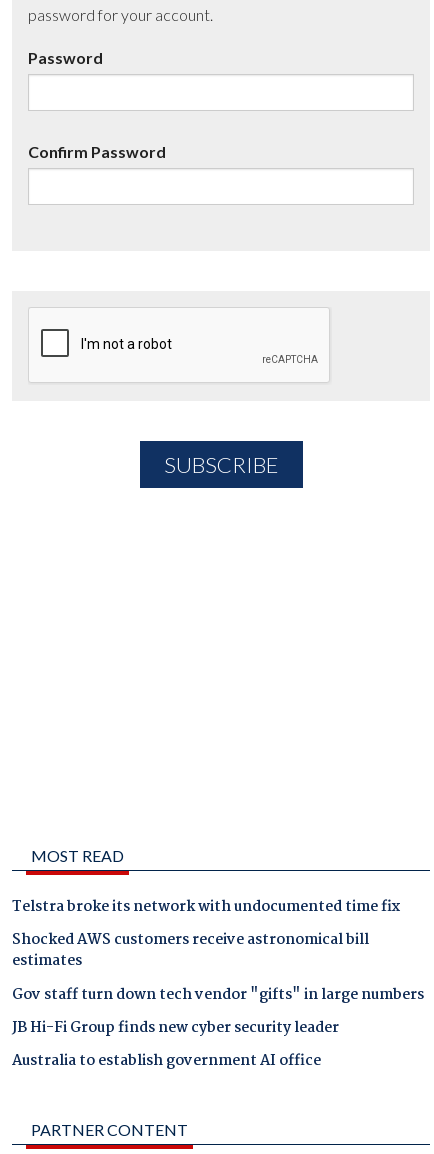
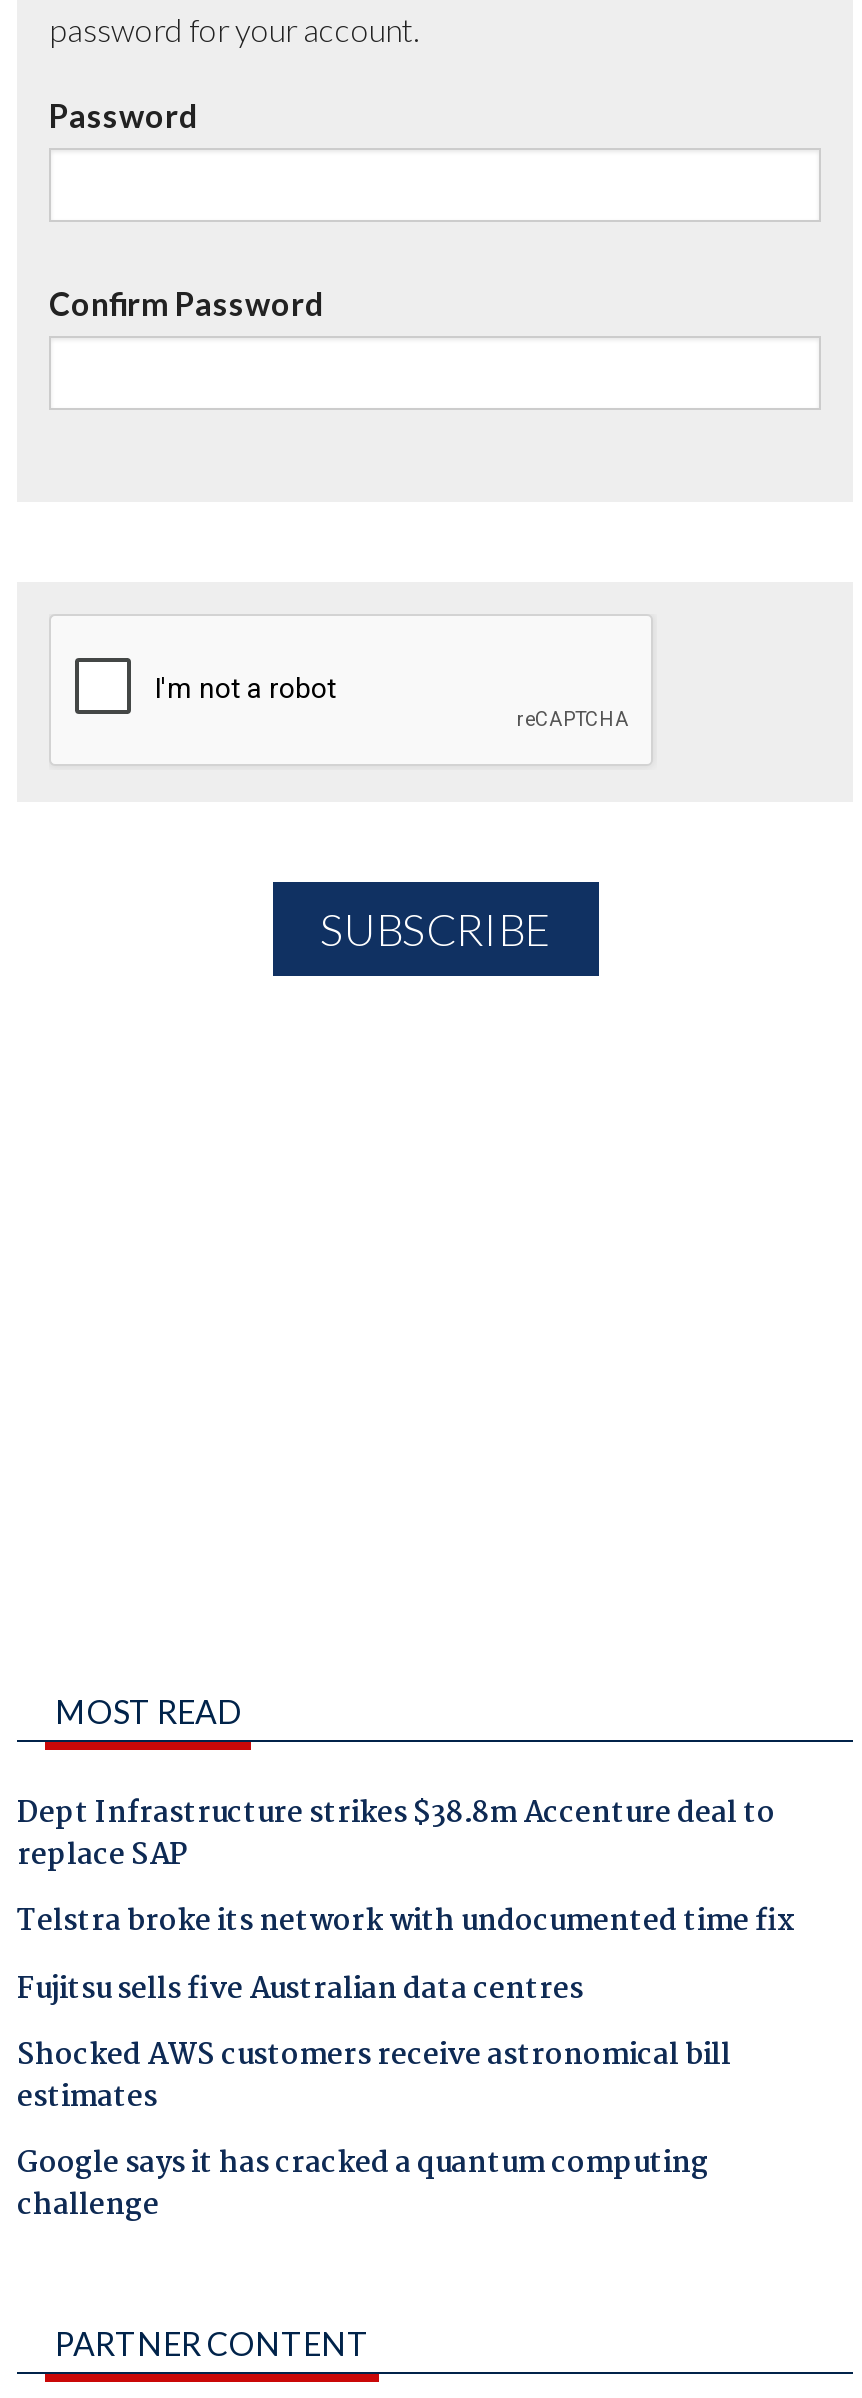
none -> [17,1790,775,1880] Dept Infrastructure strikes $38.8m Accenture deal to | replace SAP
none -> [17,1965,583,2013] Fujitsu sells five Australian data centres
moved [12,928,369,973] -> [17,2032,731,2122]: Shocked AWS customers receive astronomical bill | estimates
[12,983,424,1073] Gov staff turn down tech vendor "gifts" in large numbers | JB Hi-Fi Group finds new cyber security leader | Australia to establish government AI office -> [17,2140,709,2230] Google says it has cracked a quantum computing | challenge

